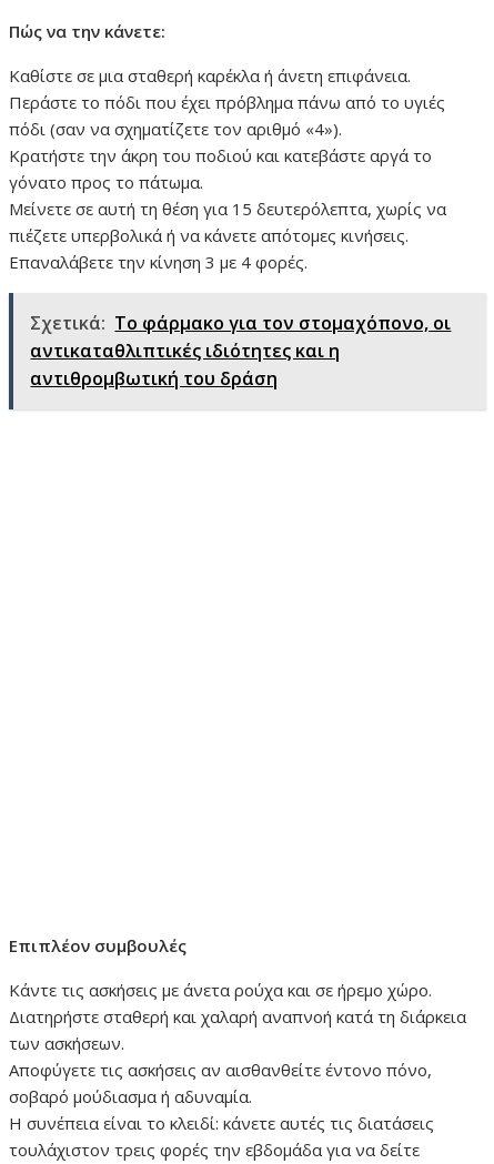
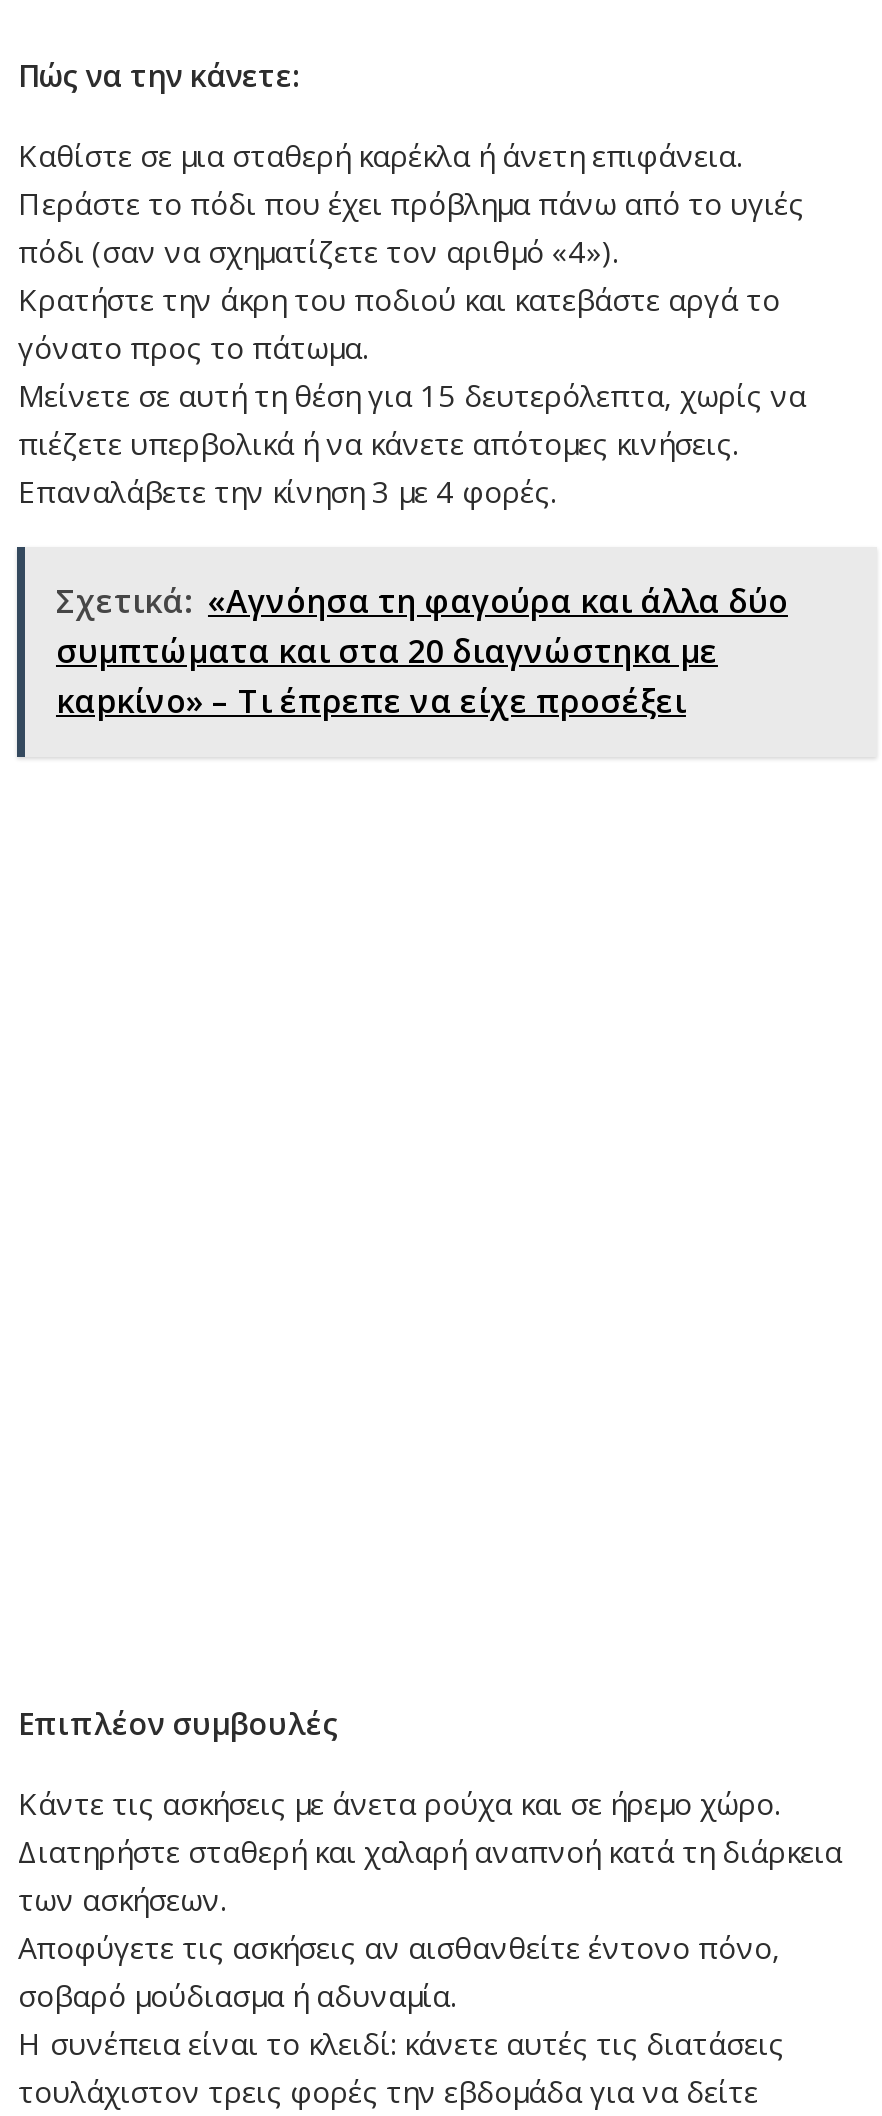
[31,311,451,391] Σχετικά: Το φάρμακο για τον στομαχόπονο, οι | αντικαταθλιπτικές ιδιότητες και η | αντιθρομβωτική του δράση -> [56,578,788,722] Σχετικά: «Αγνόησα τη φαγούρα και άλλα δύο | συμπτώματα και στα 20 διαγνώστηκα με | καpκίνο» – Τι έπρεπε να είχε προσέξει

